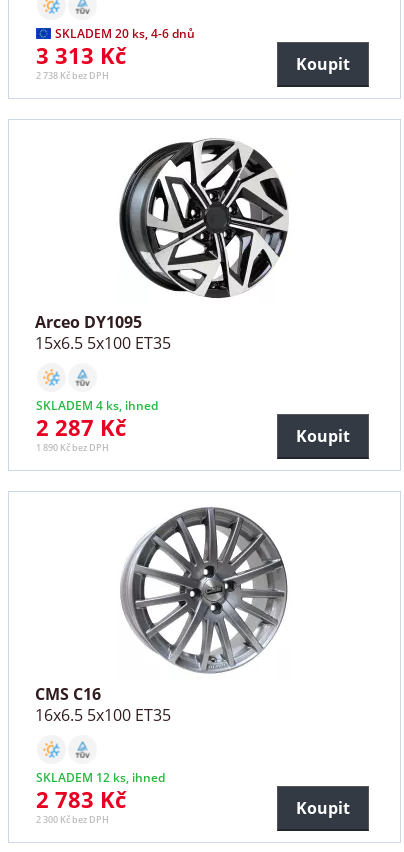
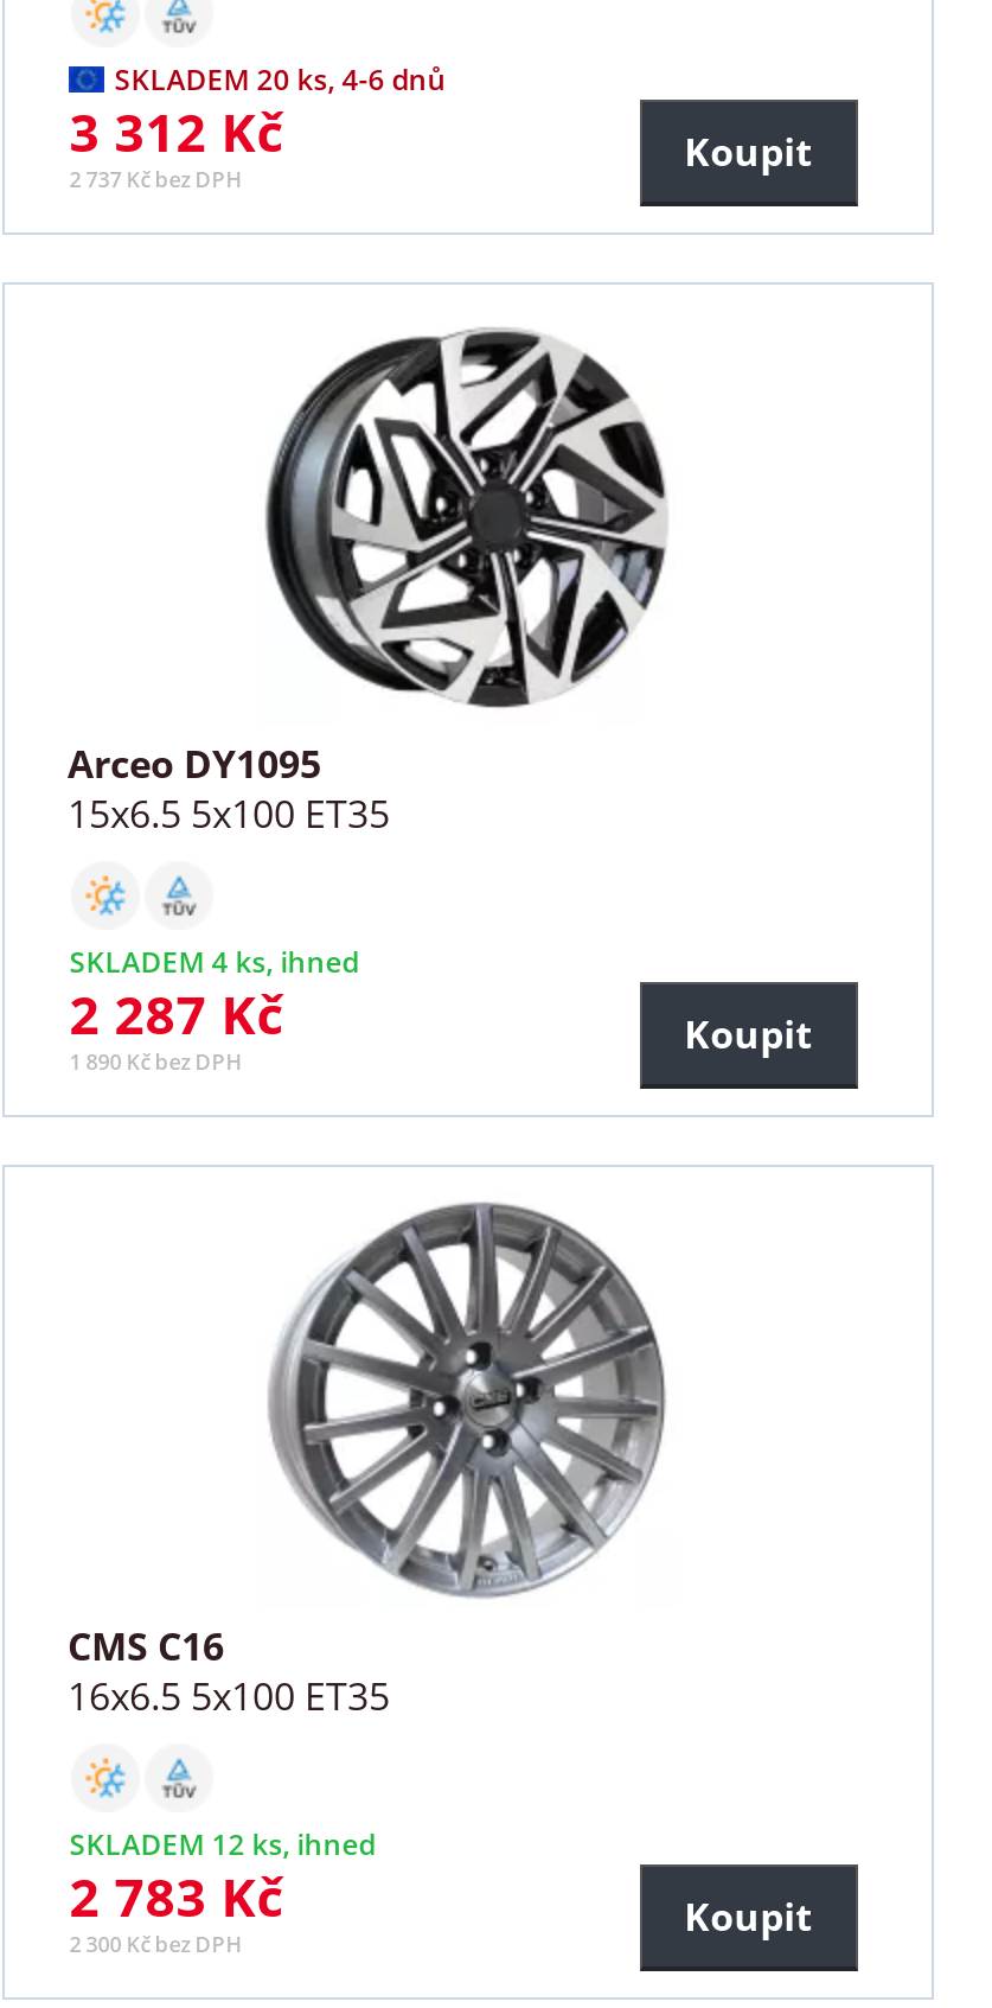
[36,40,126,70] 3 313 Kč -> [69,95,283,166] 3 312 Kč
[36,69,109,82] 2 738 Kč bez DPH -> [69,164,242,195] 2 737 Kč bez DPH

